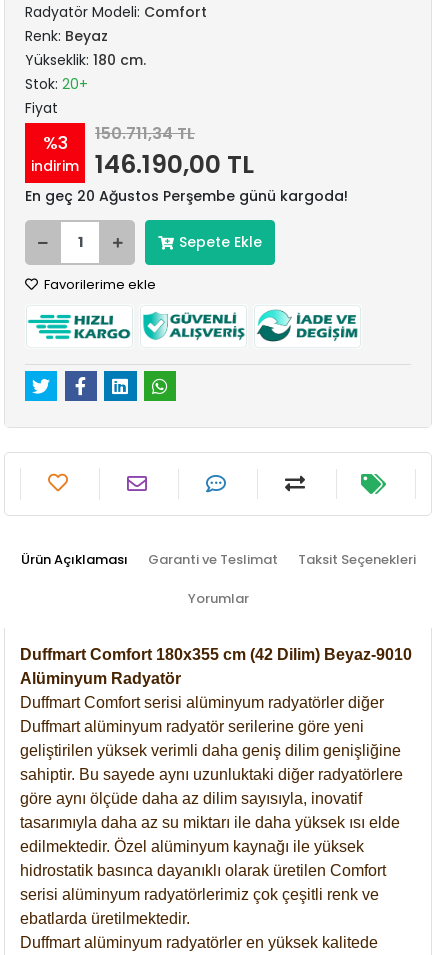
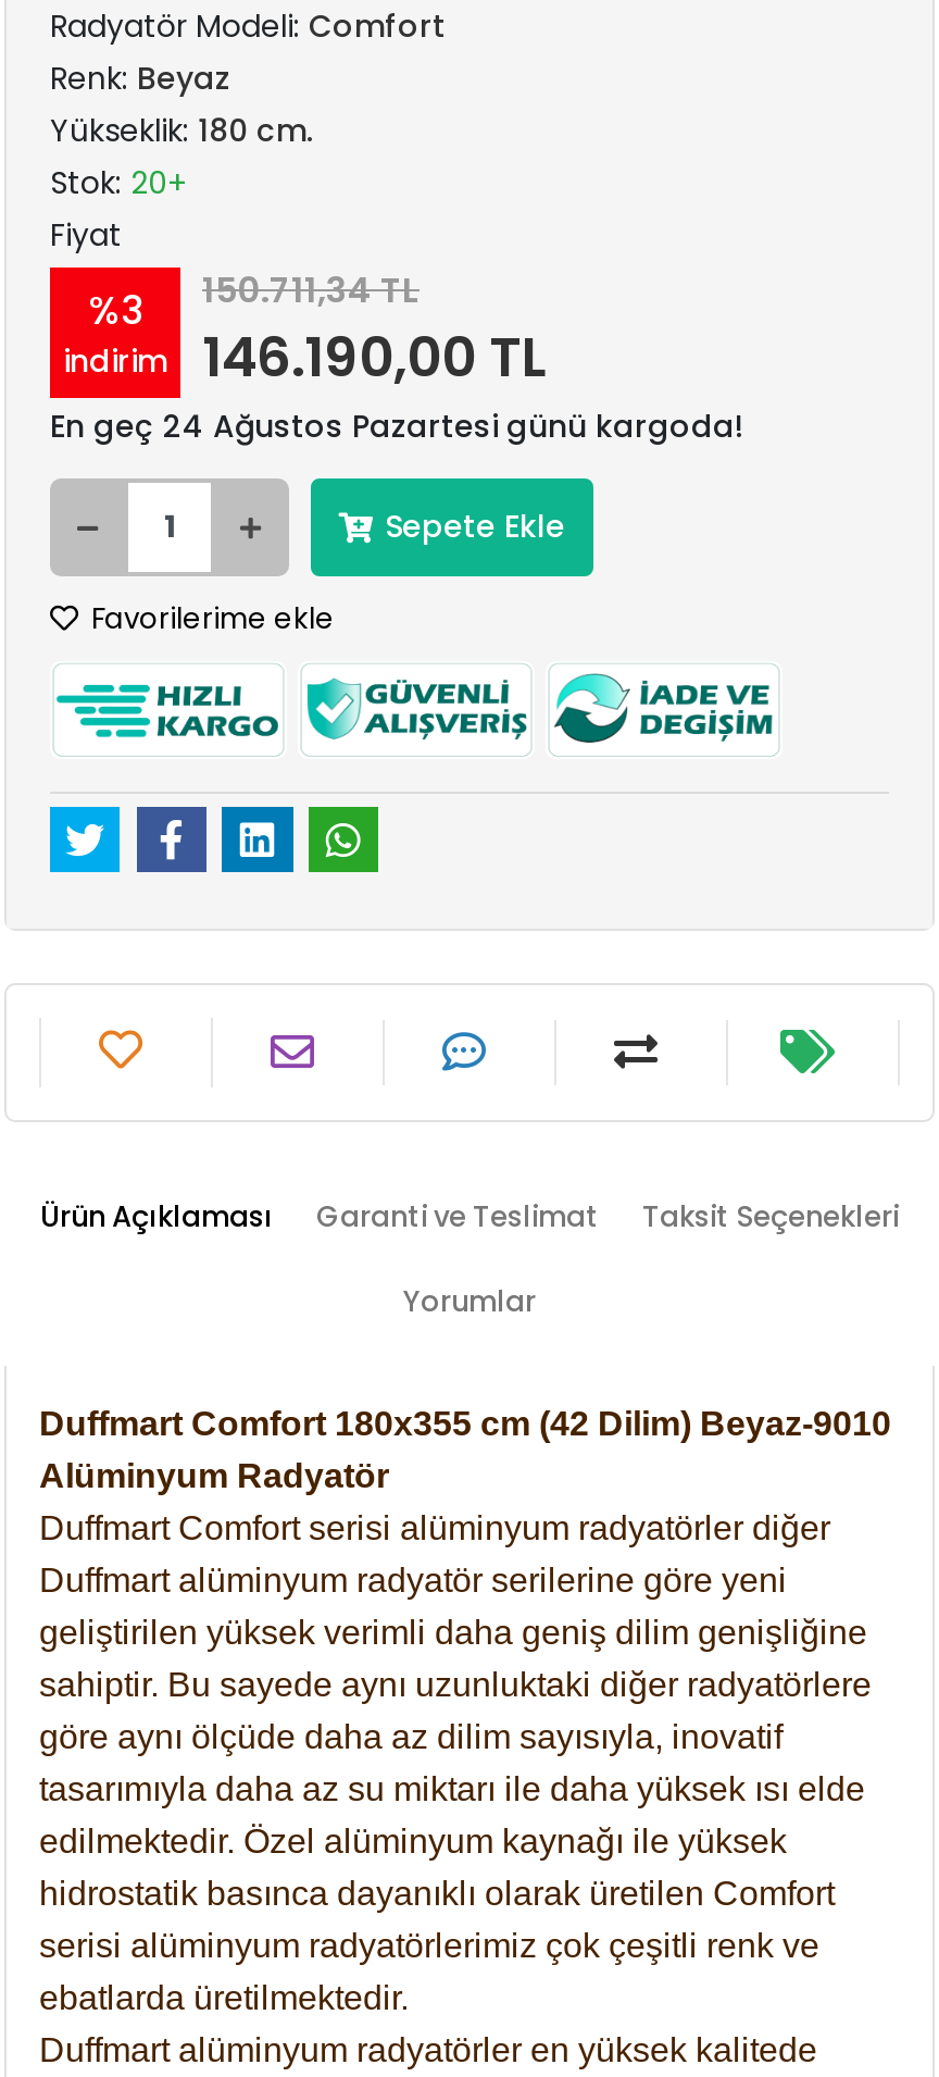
[25,186,348,206] En geç 20 Ağustos Perşembe günü kargoda! -> [50,405,743,448] En geç 24 Ağustos Pazartesi günü kargoda!

